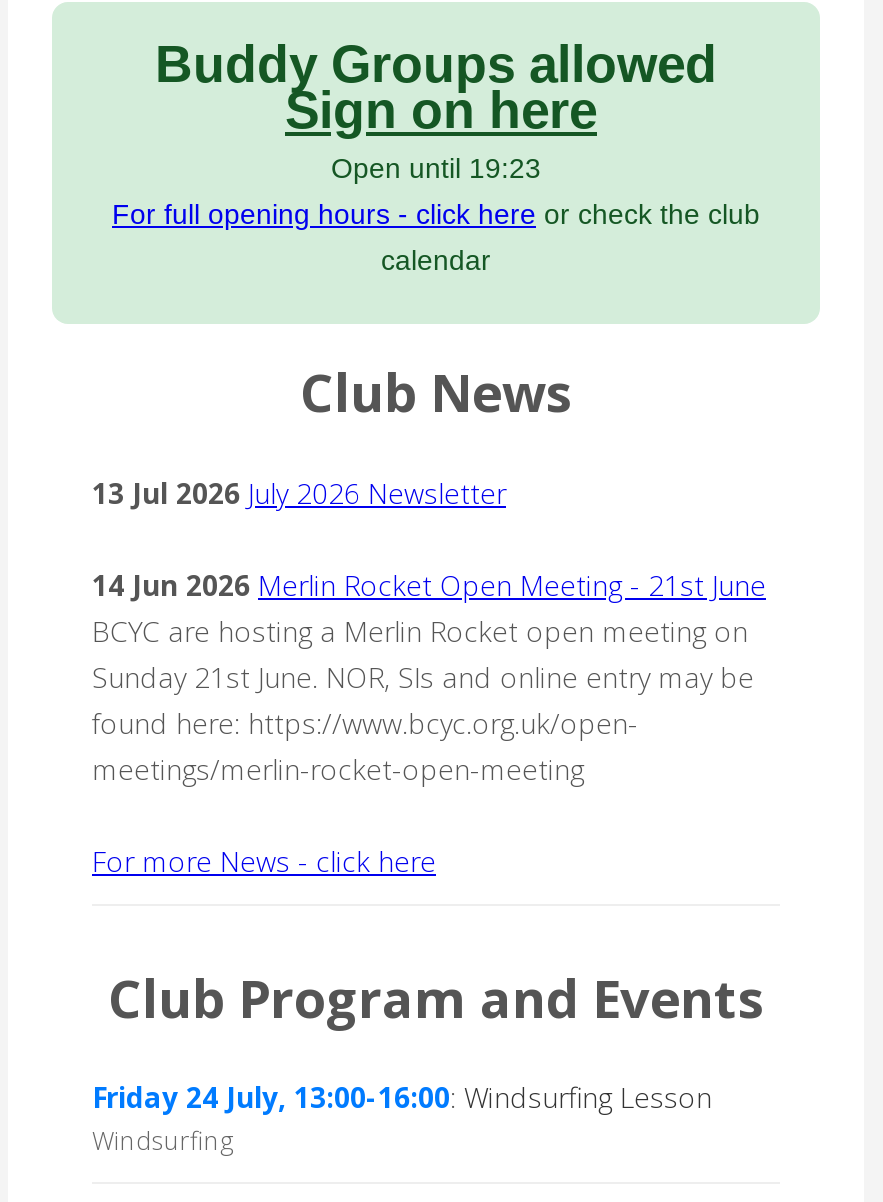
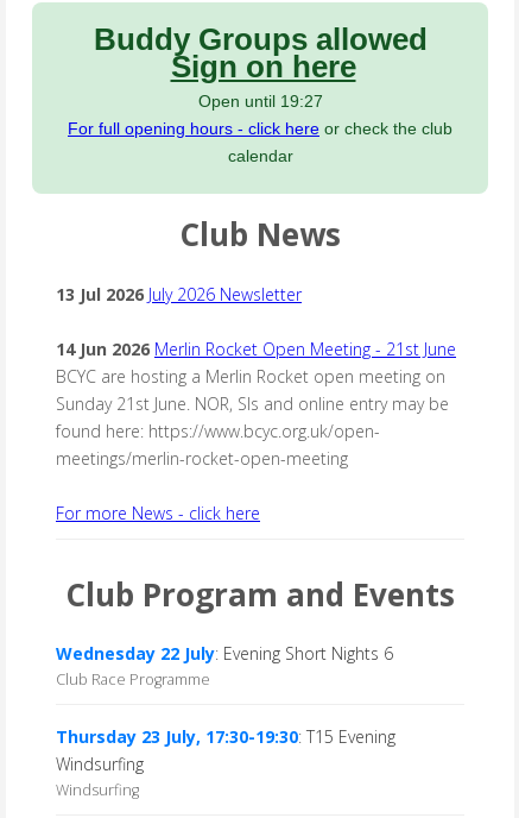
[331,152,541,184] Open until 19:23 -> [198,92,322,111] Open until 19:27
[92,1078,712,1116] Friday 24 July, 13:00-16:00: Windsurfing Lesson -> [56,642,395,775] Wednesday 22 July: Evening Short Nights 6 | Club Race Programme | Thursday 23 July, 17:30-19:30: T15 Evening | Windsurfing

